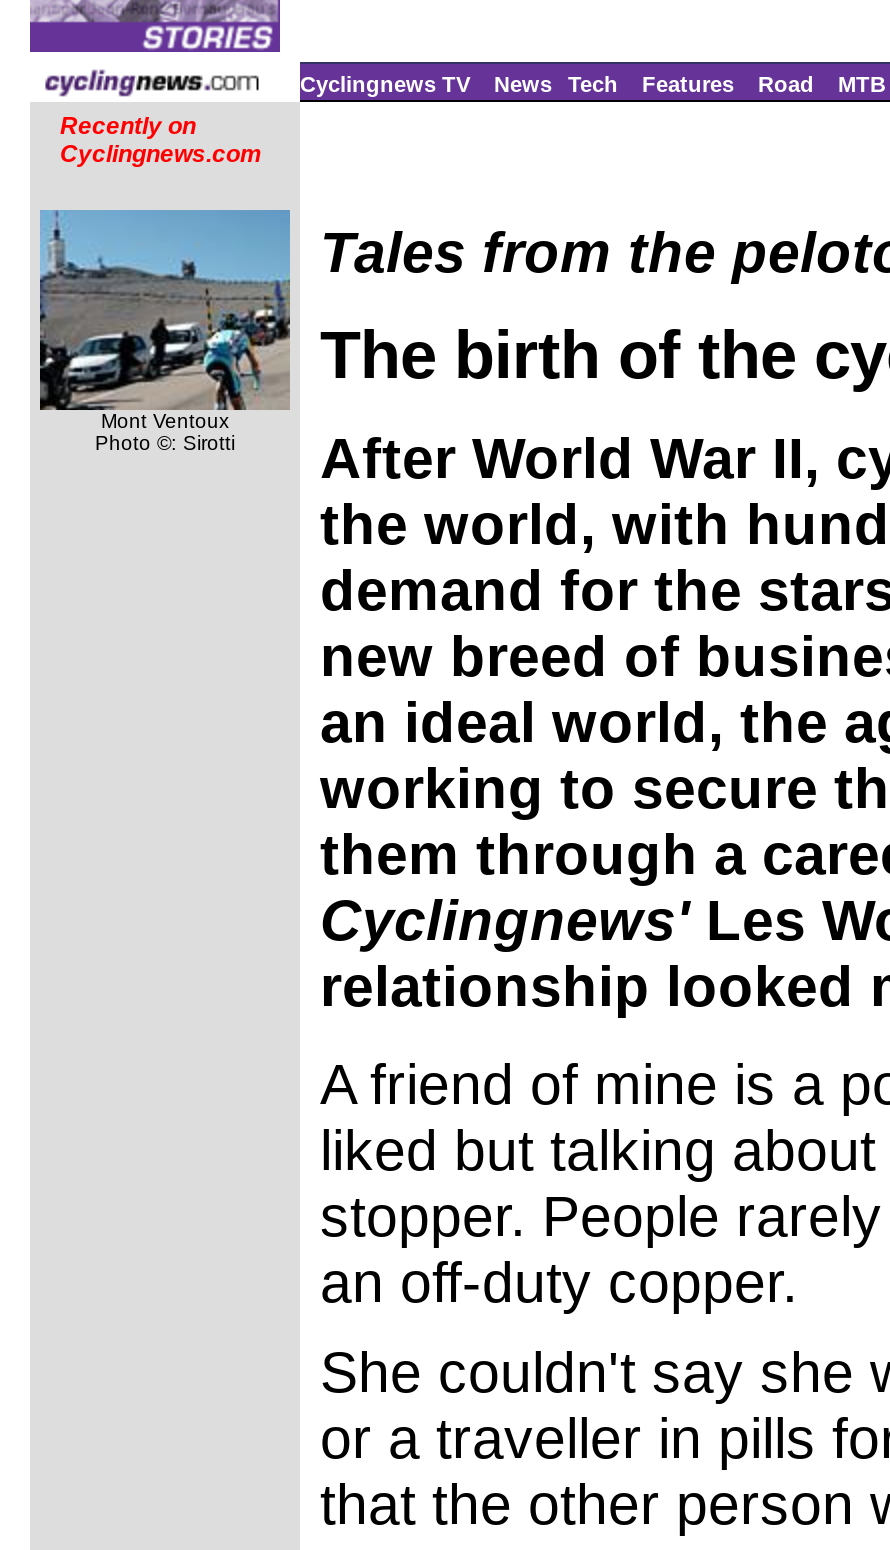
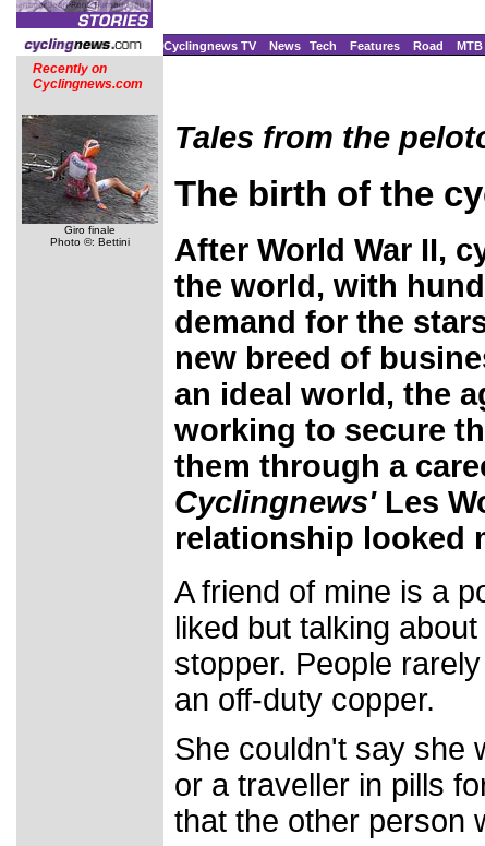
[40,208,292,454] [image] | Mont Ventoux | Photo ©: Sirotti -> [21,114,158,248] [image] | Giro finale | Photo ©: Bettini

